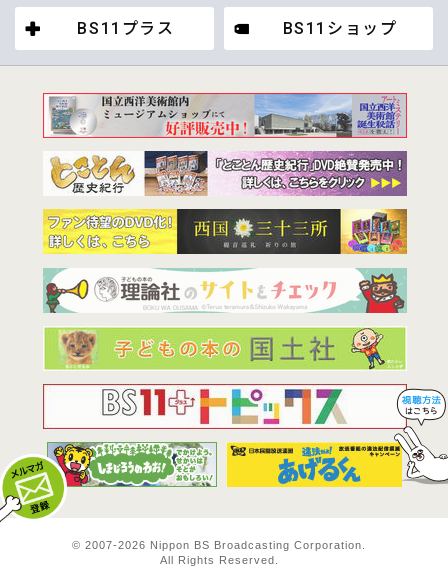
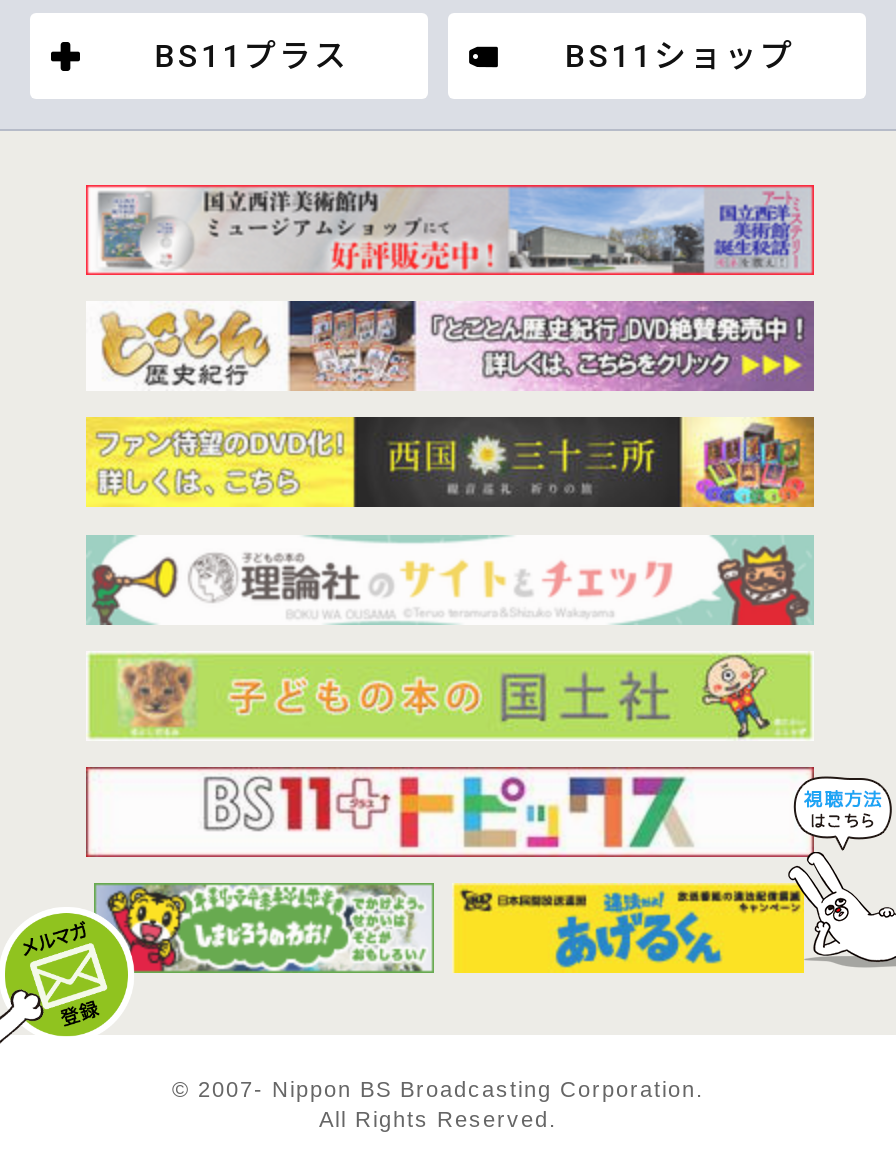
[72,539,366,551] © 2007- 2026 Nippon BS Broadcasting Corporation. -> [172,1078,704,1102] © 2007- Nippon BS Broadcasting Corporation.

